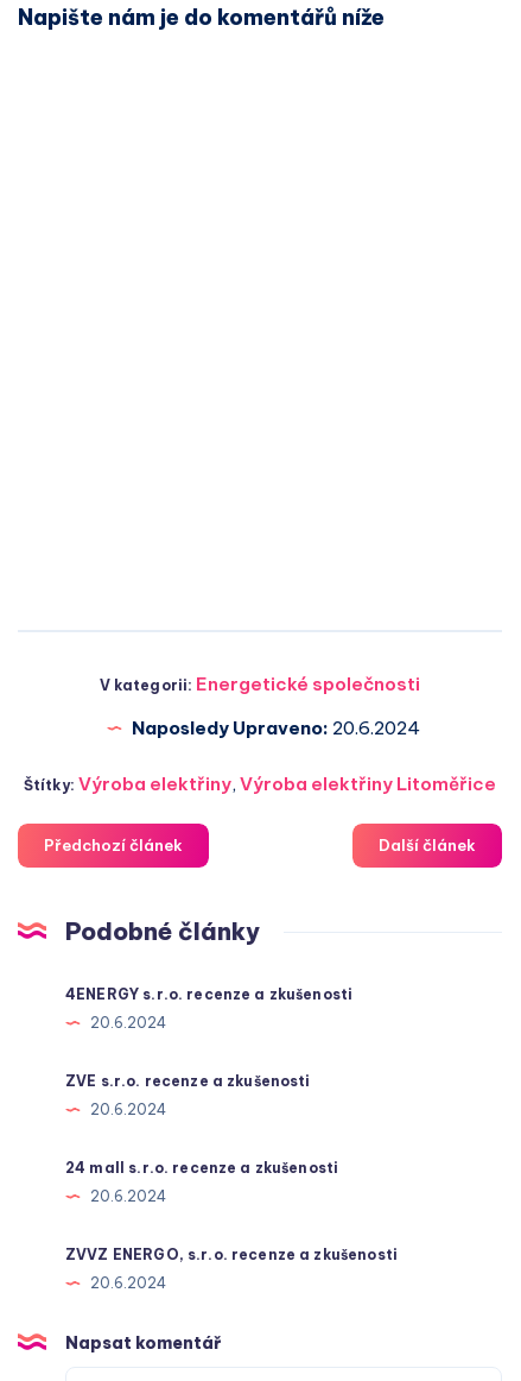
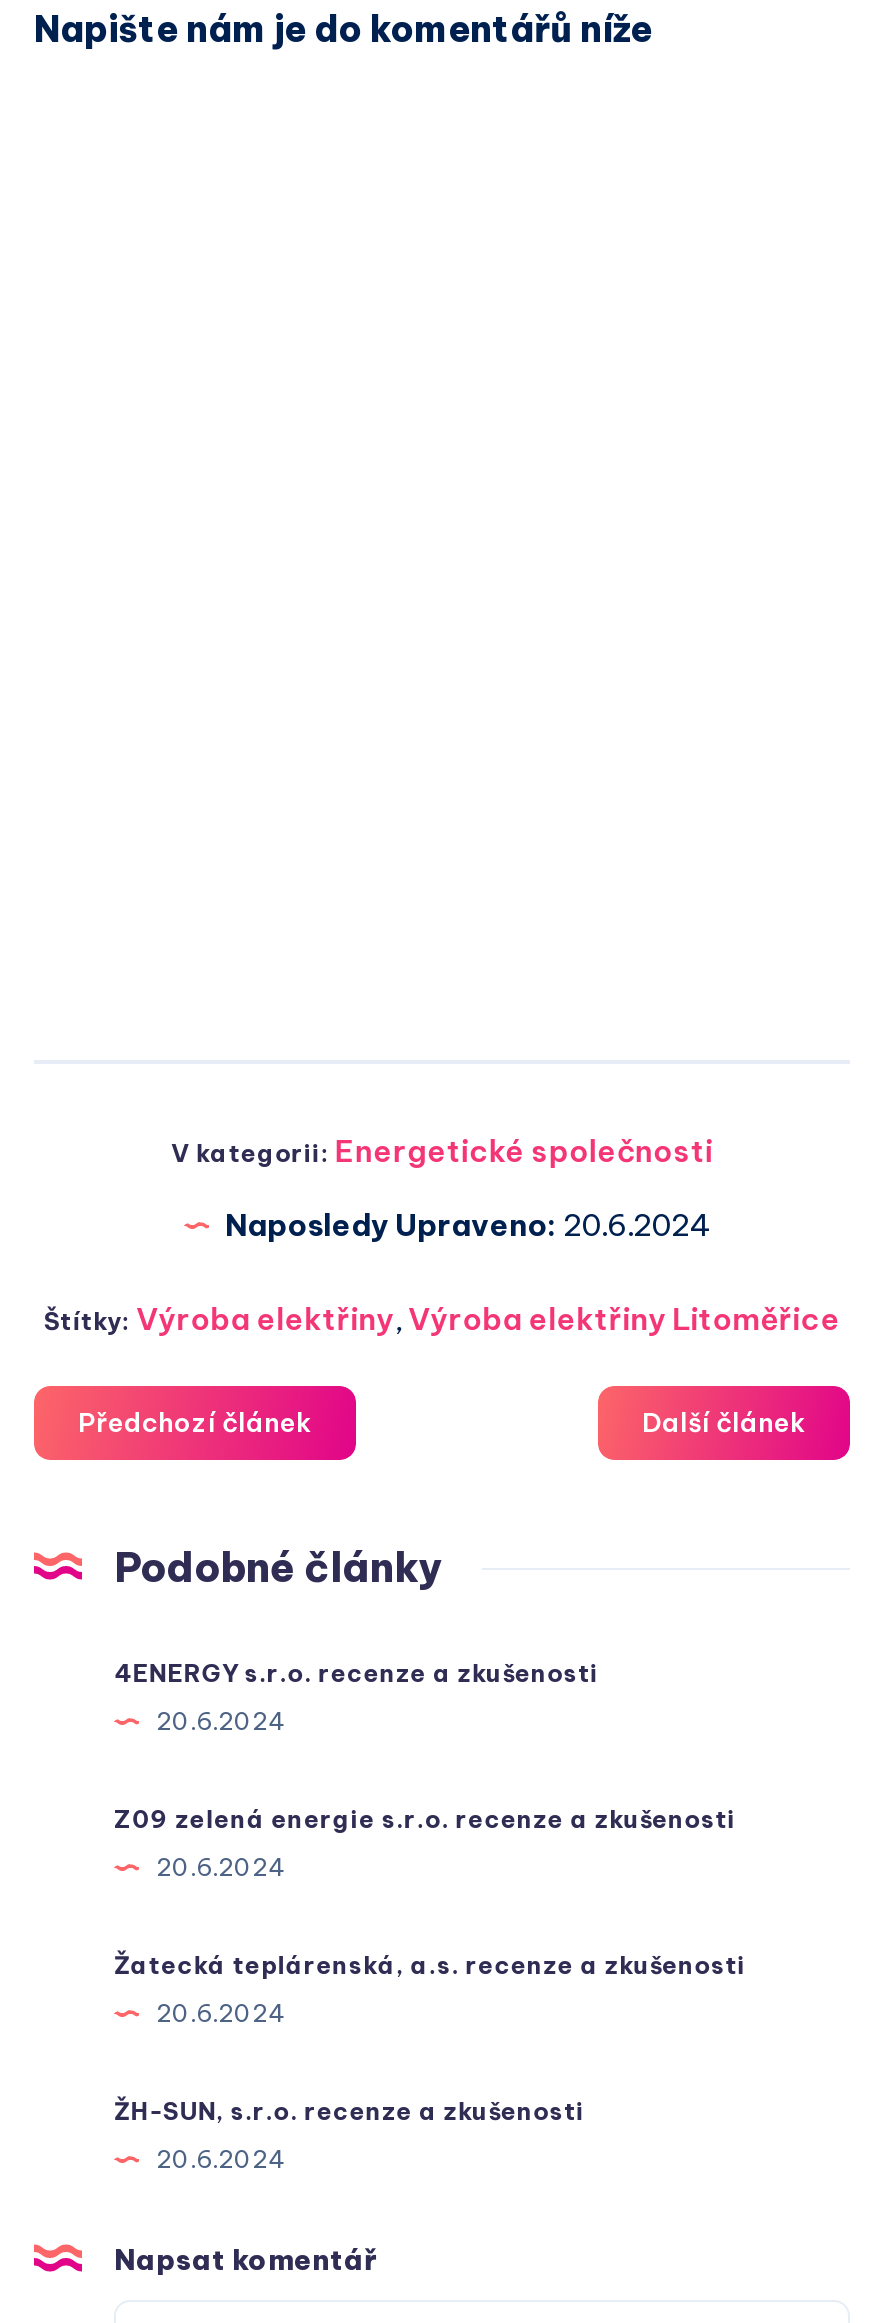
[65,1072,311,1090] ZVE s.r.o. recenze a zkušenosti -> [114,1804,736,1834] Z09 zelená energie s.r.o. recenze a zkušenosti
[65,1159,338,1177] 24 mall s.r.o. recenze a zkušenosti -> [114,1950,746,1980] Žatecká teplárenská, a.s. recenze a zkušenosti
[65,1246,398,1263] ZVVZ ENERGO, s.r.o. recenze a zkušenosti -> [114,2096,584,2126] ŽH-SUN, s.r.o. recenze a zkušenosti

